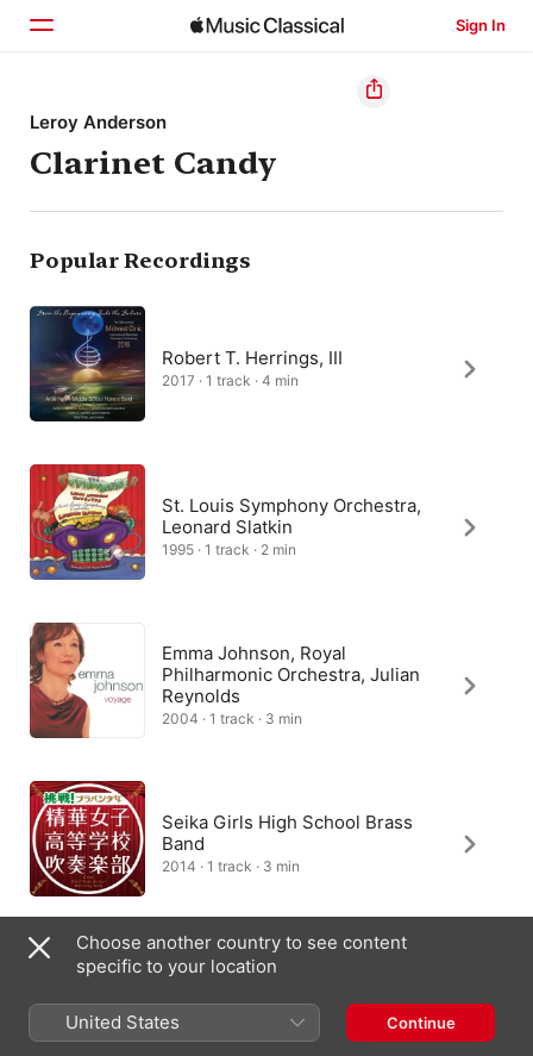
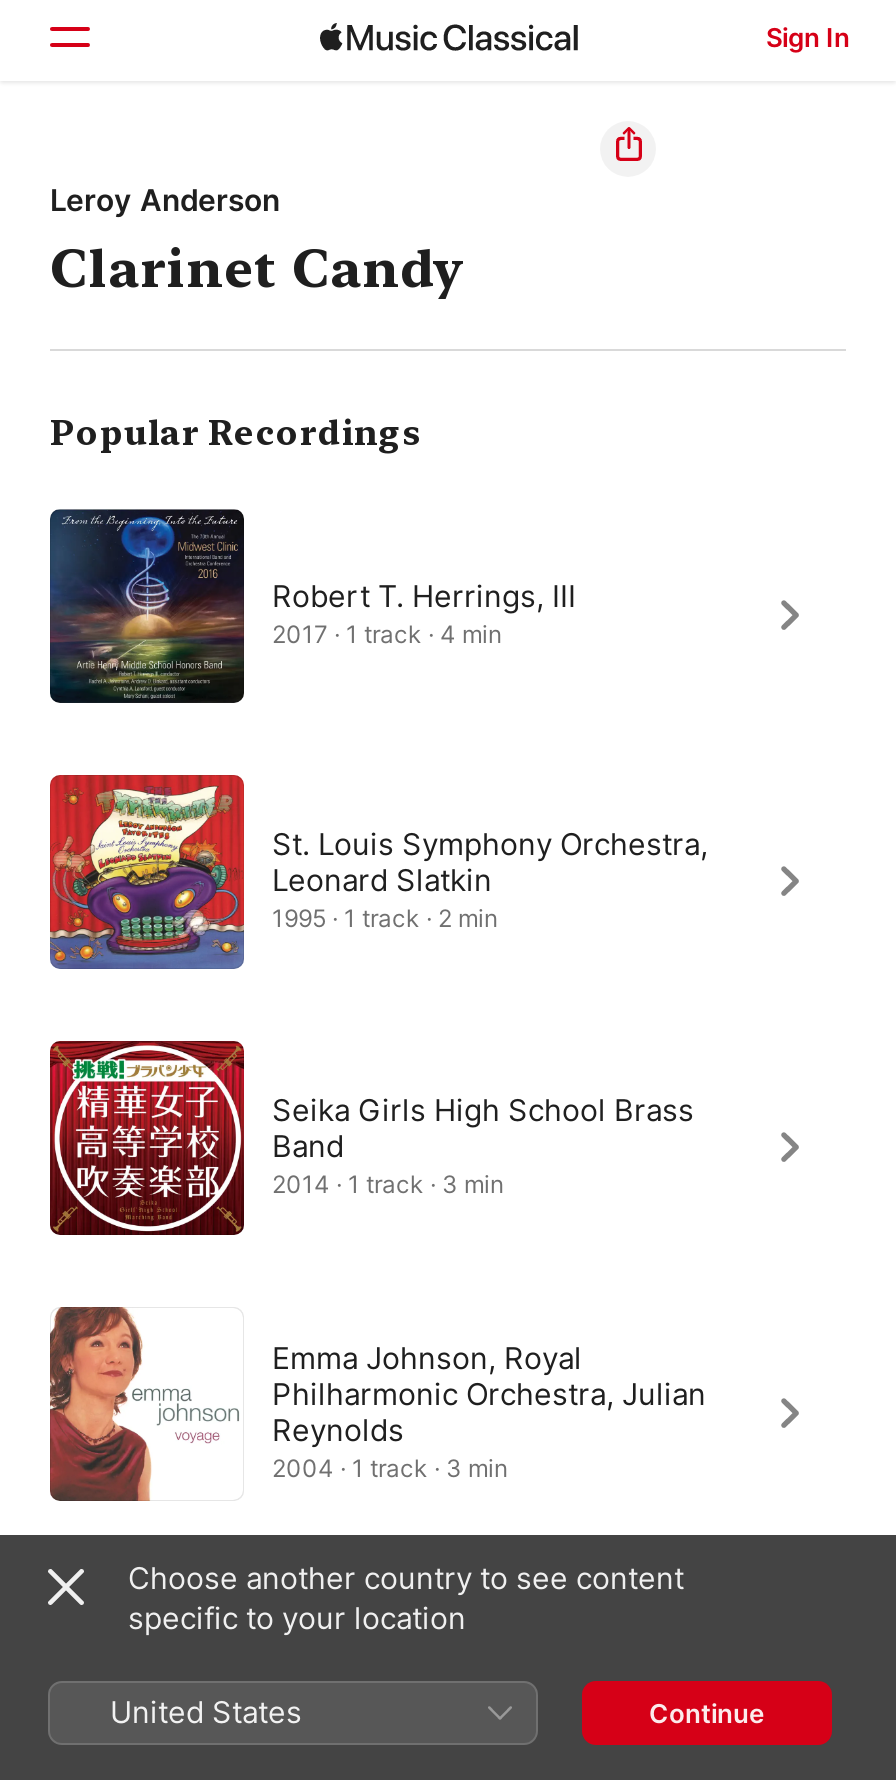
moved [27,621,420,738] -> [46,1305,706,1501]: [image] | Emma Johnson, Royal | Philharmonic Orchestra, Julian | Reynolds | 2004 · 1 track · 3 min
moved [29,780,413,898] -> [50,1039,694,1237]: [image] | Seika Girls High School Brass | Band | 2014 · 1 track · 3 min

